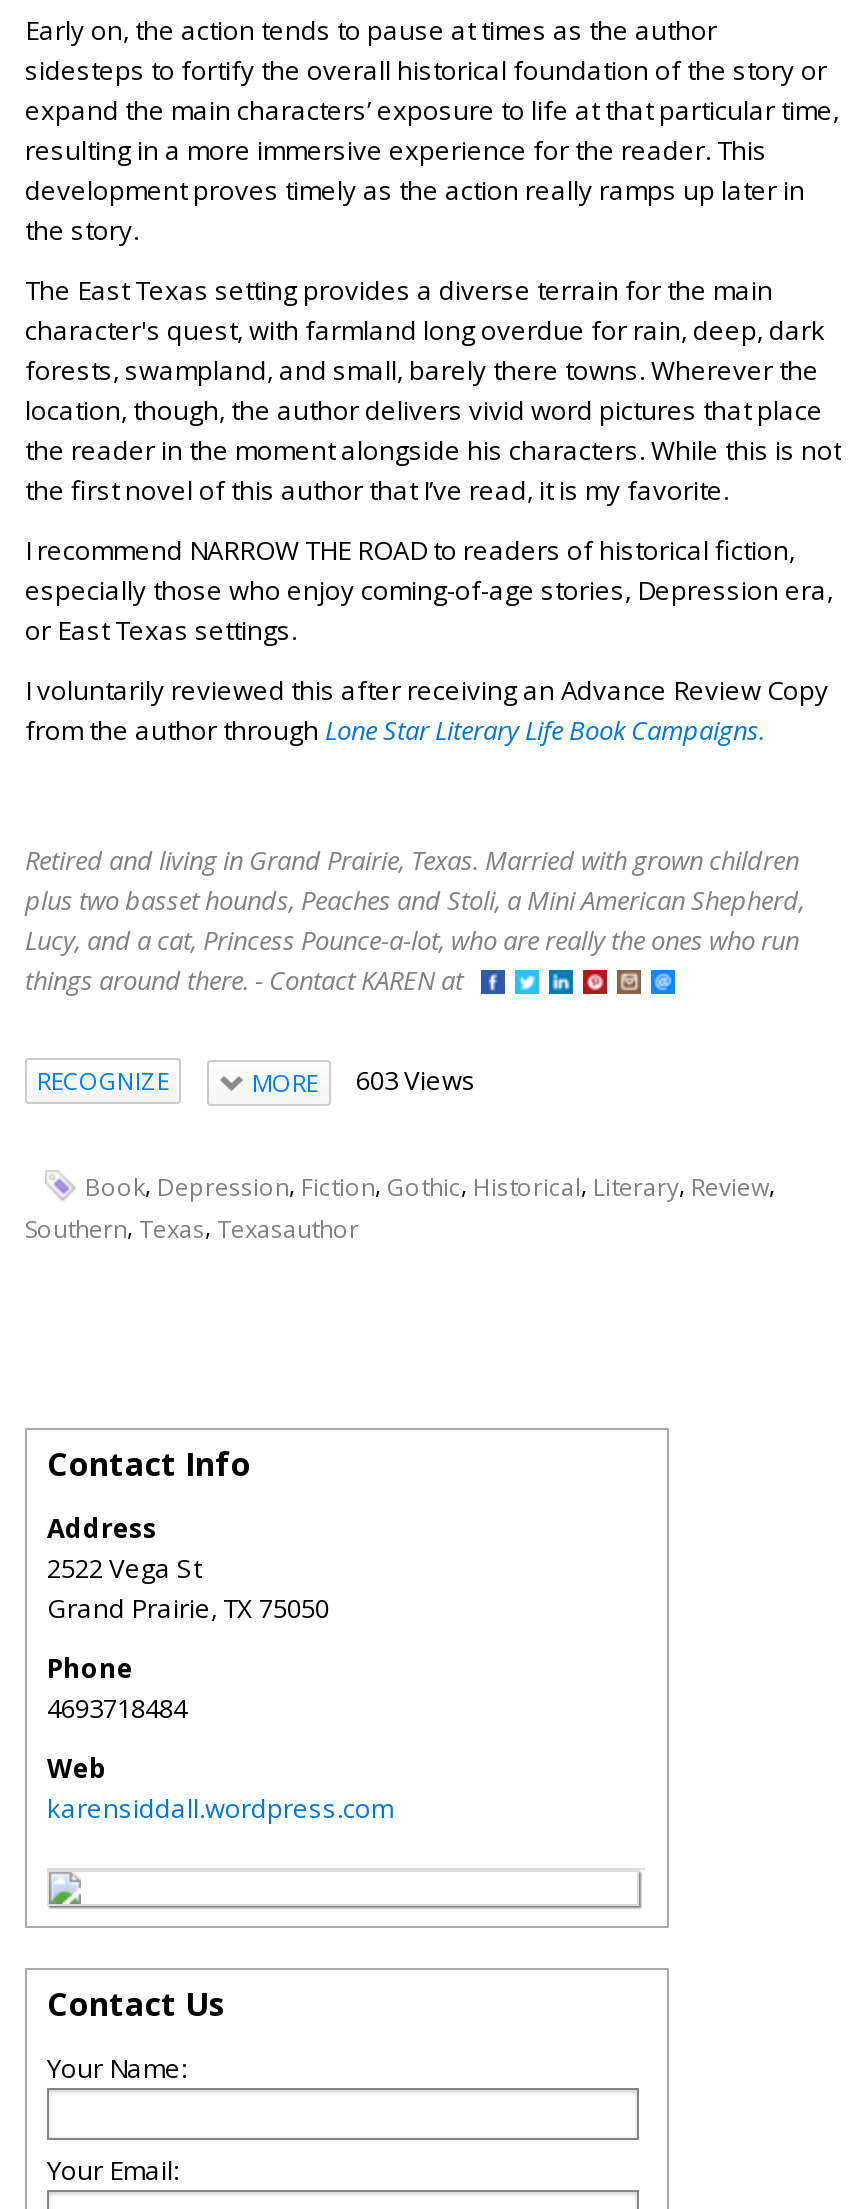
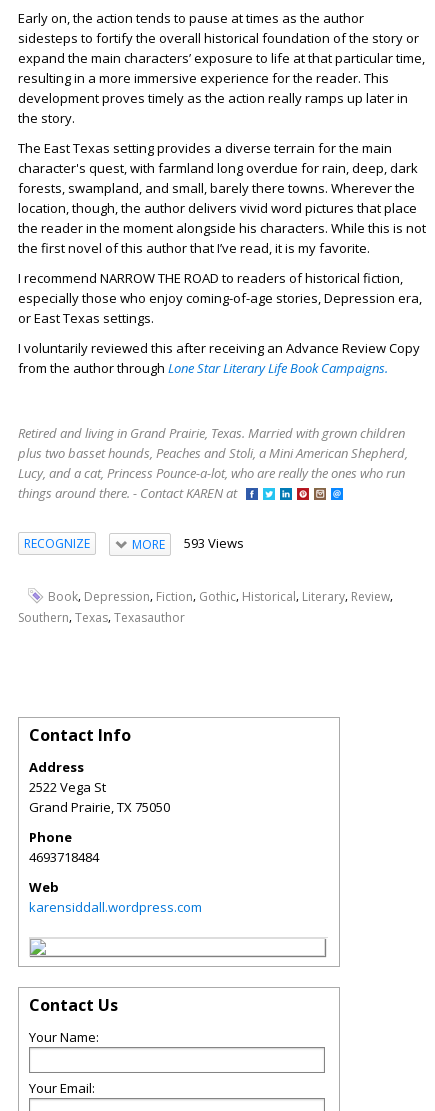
[252,1061,476,1099] MORE 603 Views -> [131,534,243,553] MORE 593 Views

